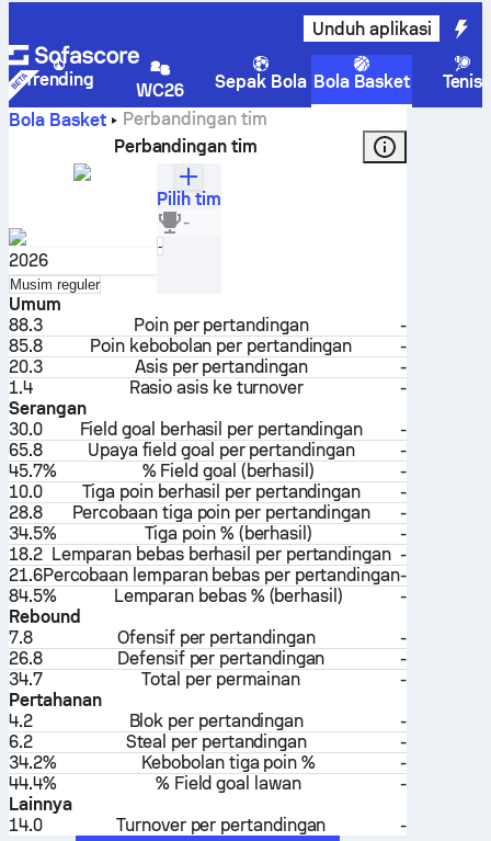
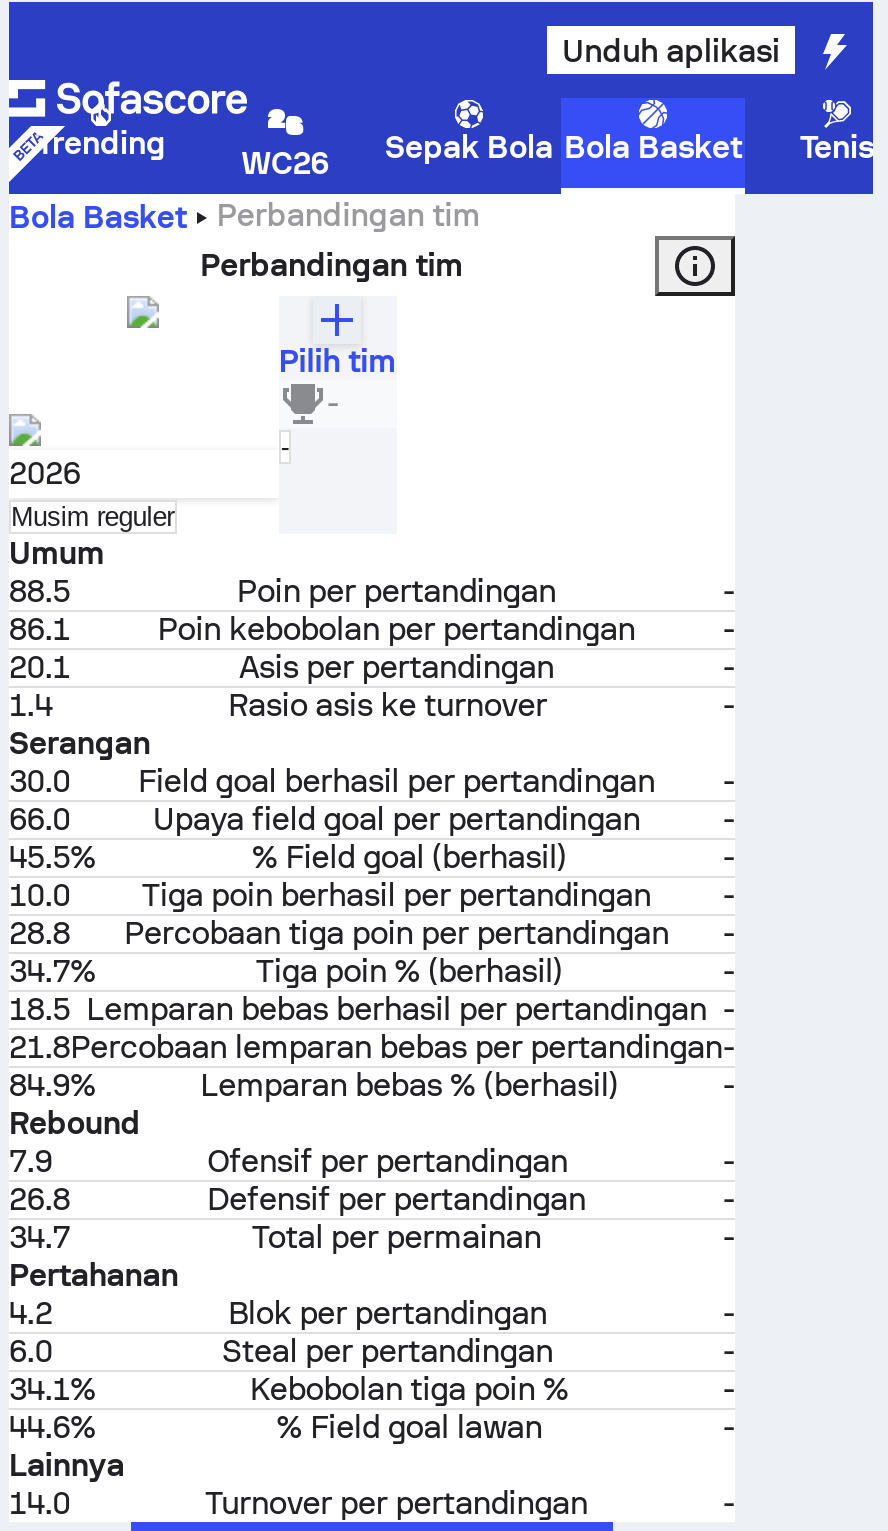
[9,315,42,336] 88.3 -> [9,572,70,610] 88.5
[9,336,42,356] 85.8 -> [9,610,70,648] 86.1
[9,356,42,377] 20.3 -> [9,648,70,686] 20.1
[9,440,42,461] 65.8 -> [9,800,70,838] 66.0
[9,461,57,481] 45.7% -> [9,838,96,876] 45.5%
[9,523,57,544] 34.5% -> [9,952,96,990] 34.7%
[9,544,406,565] 18.2 Lemparan bebas berhasil per pertandingan - -> [9,990,735,1028] 18.5 Lemparan bebas berhasil per pertandingan -
[9,565,406,586] 21.6Percobaan lemparan bebas per pertandingan- -> [9,1028,735,1066] 21.8Percobaan lemparan bebas per pertandingan-
[9,586,57,606] 84.5% -> [9,1066,96,1104] 84.9%
[9,627,33,648] 7.8 -> [9,1142,53,1180] 7.9
[9,731,33,752] 6.2 -> [9,1332,53,1370] 6.0
[9,752,57,773] 34.2% -> [9,1370,96,1408] 34.1%
[9,773,57,794] 44.4% -> [9,1408,96,1446] 44.6%

